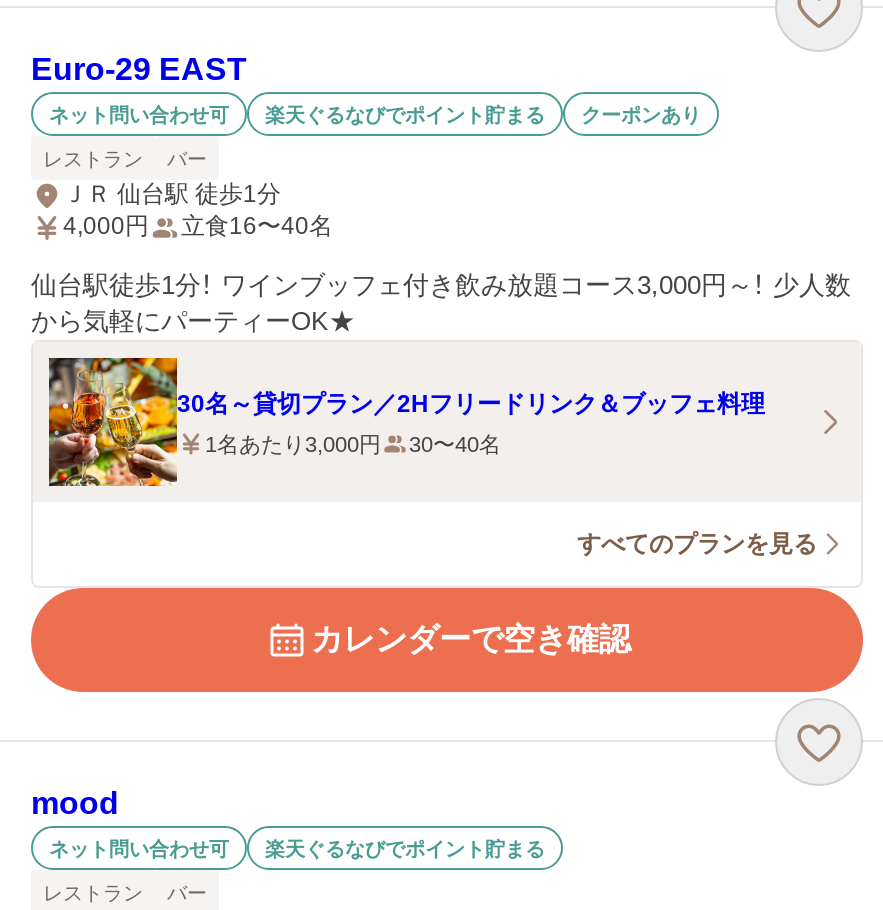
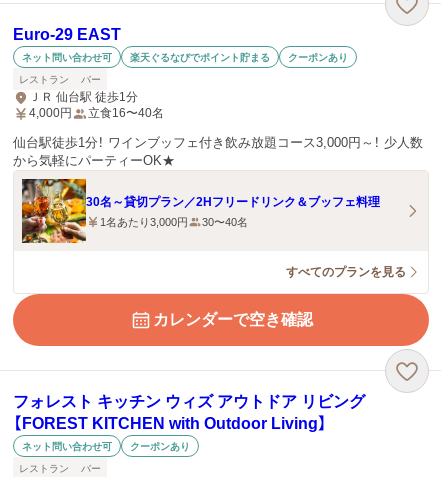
[31,786,119,820] mood -> [13,393,365,432] フォレスト キッチン ウィズ アウトドア リビング | 【FOREST KITCHEN with Outdoor Living】
[265,837,545,859] 楽天ぐるなびでポイント貯まる -> [130,440,190,451] クーポンあり

